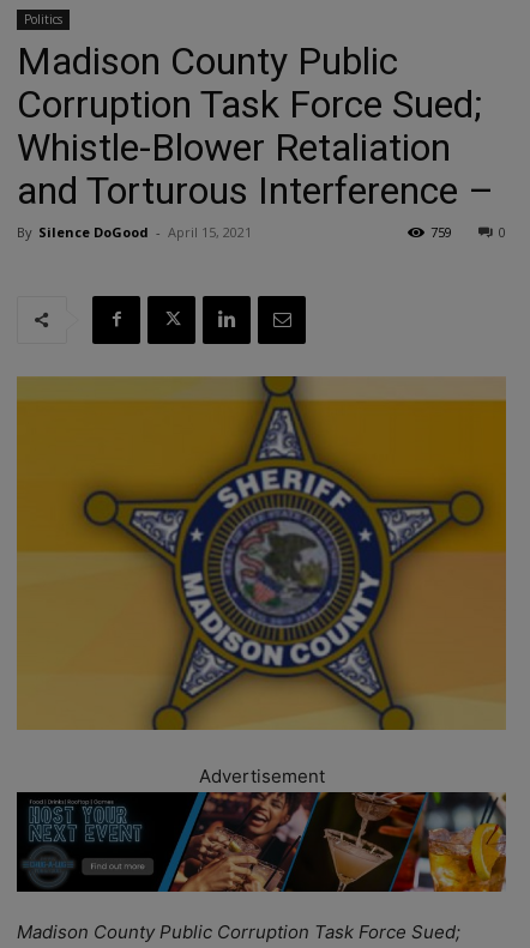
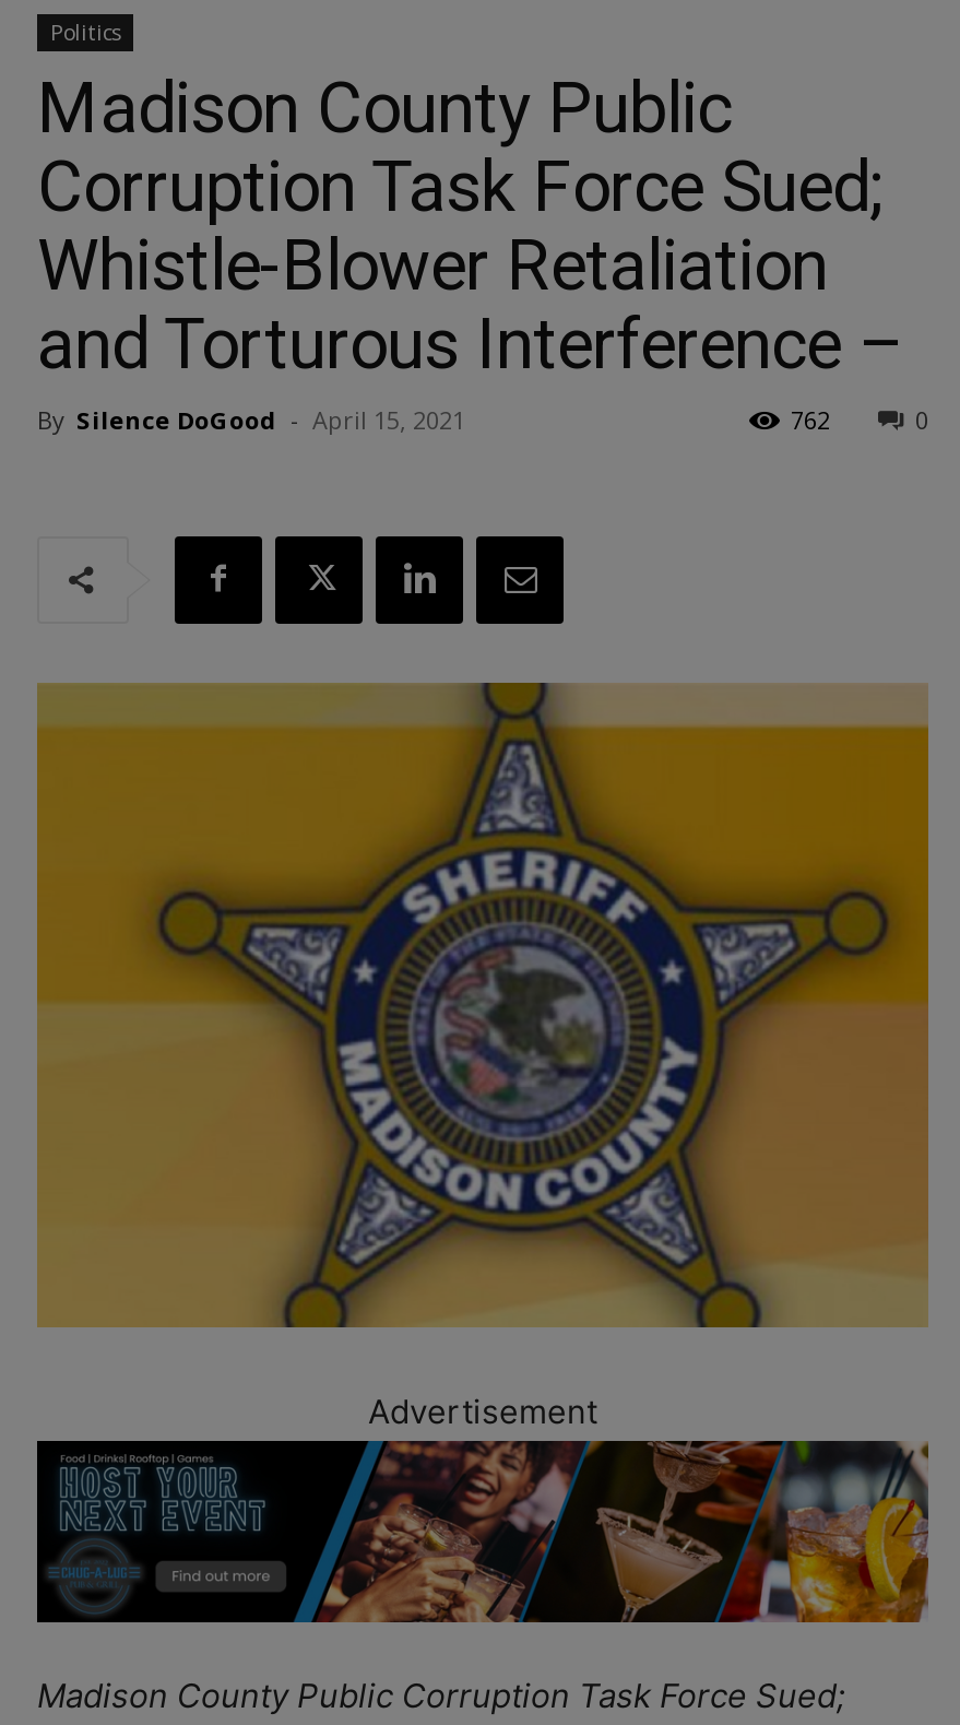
[430,223,452,241] 759 -> [791,403,830,435] 762

